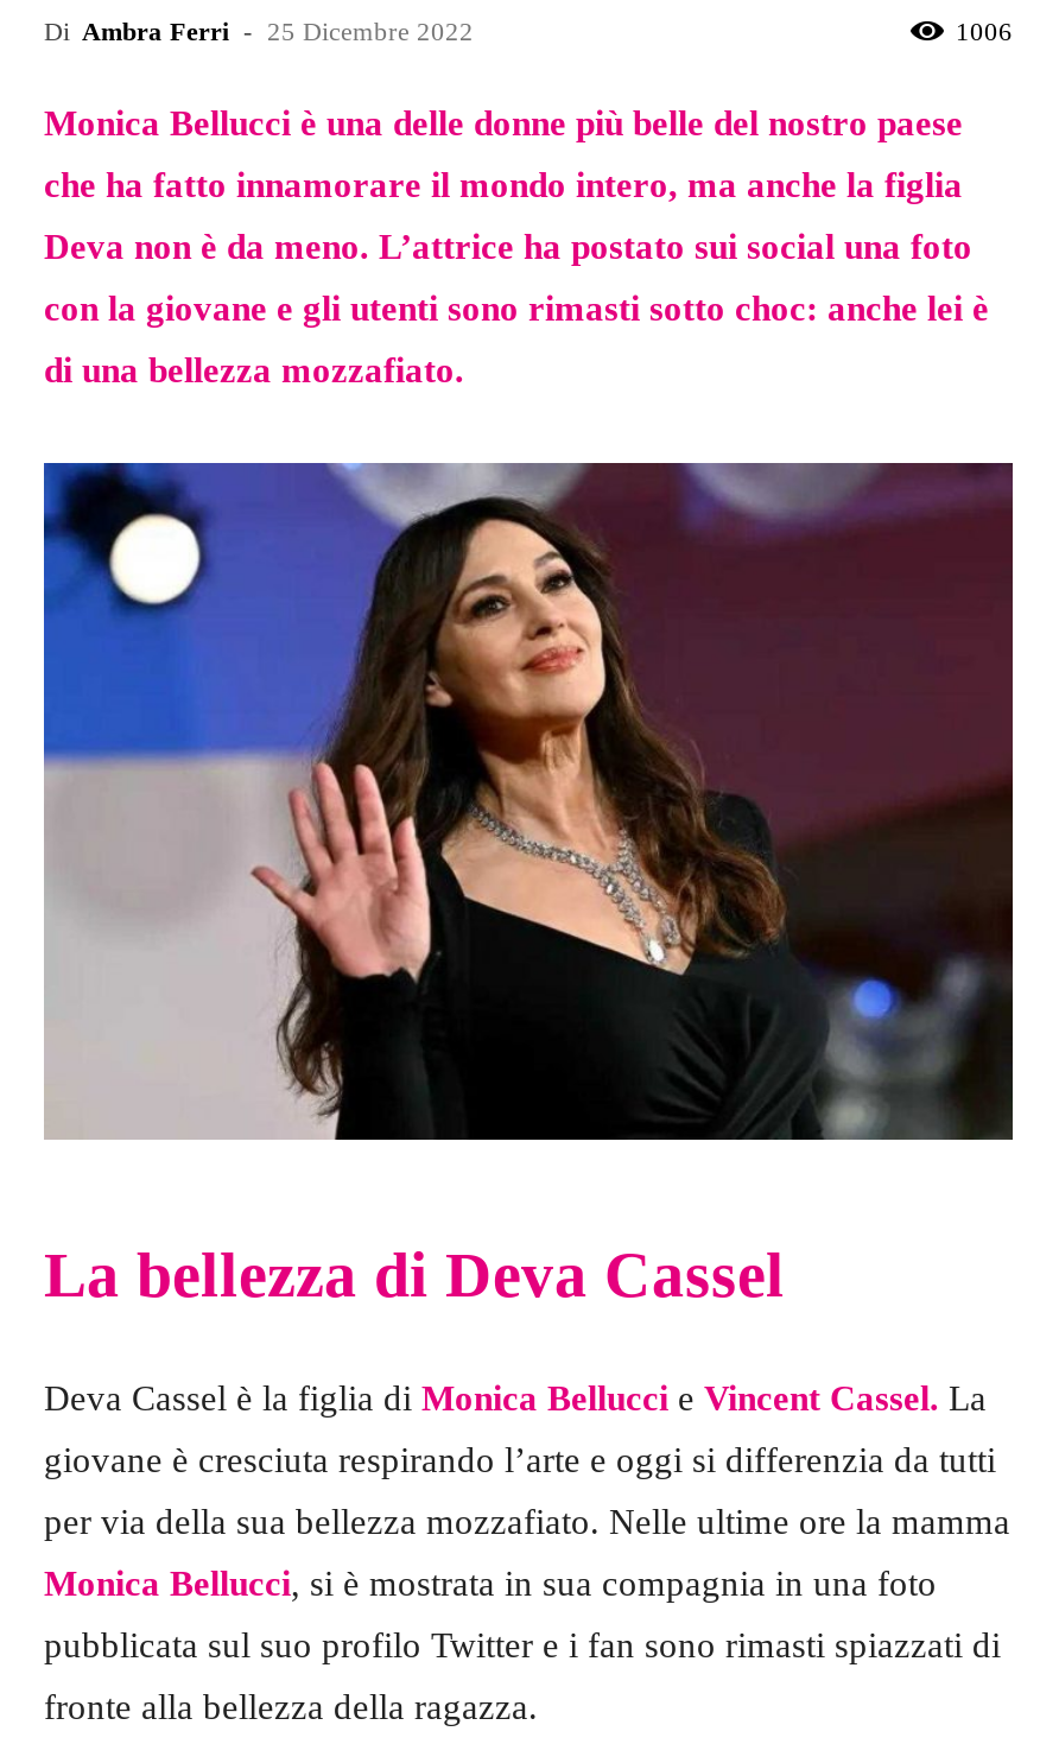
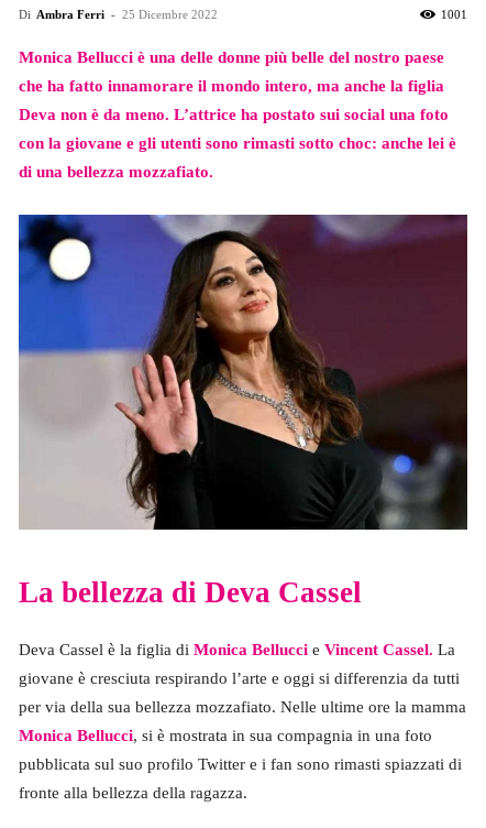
[956,17,1013,45] 1006 -> [441,8,467,21] 1001

